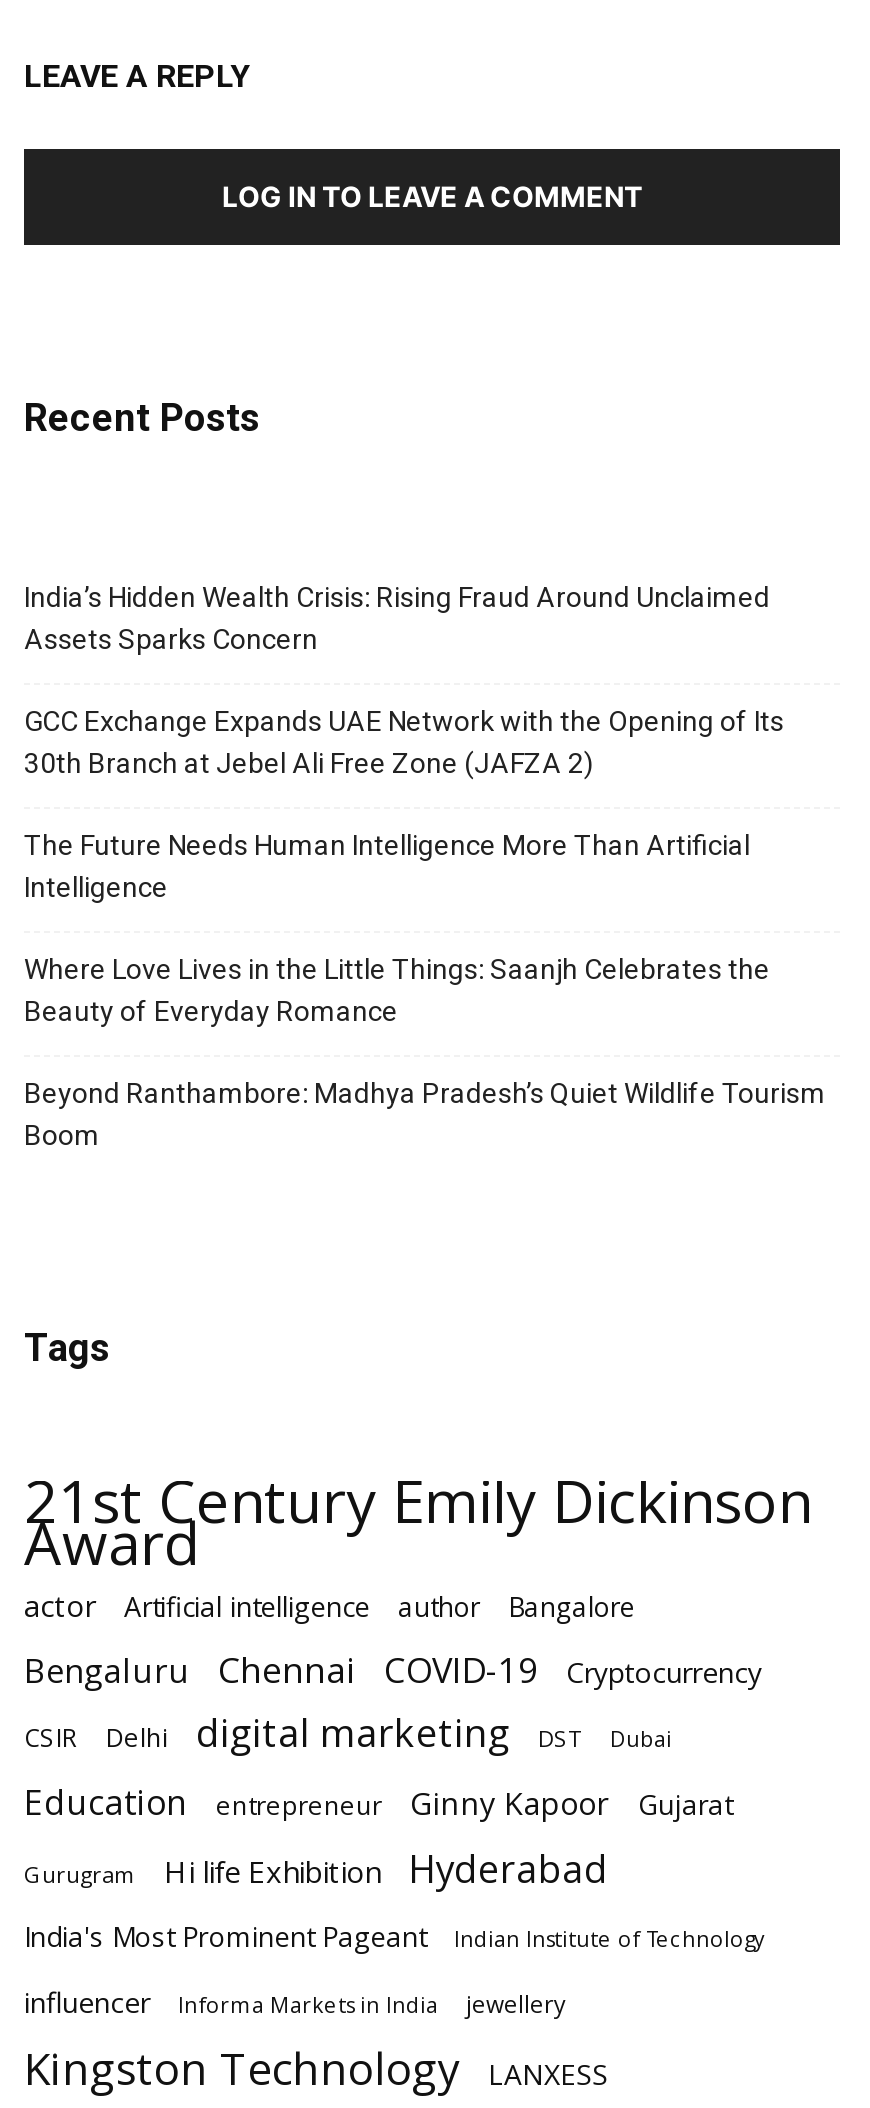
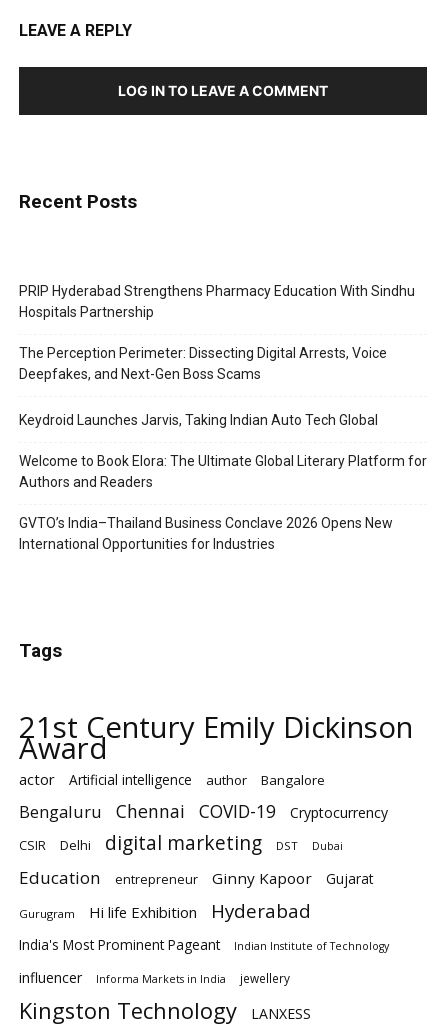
[24,580,770,654] India’s Hidden Wealth Crisis: Rising Fraud Around Unclaimed | Assets Sparks Concern -> [19,282,415,319] PRIP Hyderabad Strengthens Pharmacy Education With Sindhu | Hospitals Partnership
[24,704,784,778] GCC Exchange Expands UAE Network with the Opening of Its | 30th Branch at Jebel Ali Free Zone (JAFZA 2) -> [19,344,387,381] The Perception Perimeter: Dissecting Digital Arrests, Voice | Deepfakes, and Next-Gen Boss Scams
[24,828,750,902] The Future Needs Human Intelligence More Than Artificial | Intelligence -> [19,411,378,427] Keydroid Launches Jarvis, Taking Indian Auto Tech Global
[24,952,770,1026] Where Love Lives in the Little Things: Saanjh Celebrates the | Beauty of Everyday Romance -> [19,452,427,489] Welcome to Book Elora: The Ultimate Global Literary Platform for | Authors and Readers
[24,1076,826,1150] Beyond Ranthambore: Madhya Pradesh’s Quiet Wildlife Tourism | Boom -> [19,514,393,551] GVTO’s India–Thailand Business Conclave 2026 Opens New | International Opportunities for Industries

